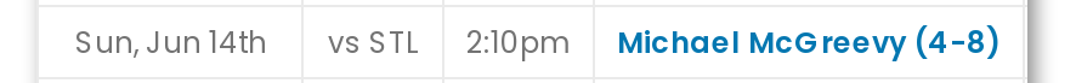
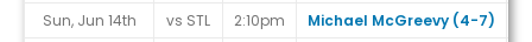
[617,23,1001,64] Michael McGreevy (4-8) -> [308,11,495,31] Michael McGreevy (4-7)

